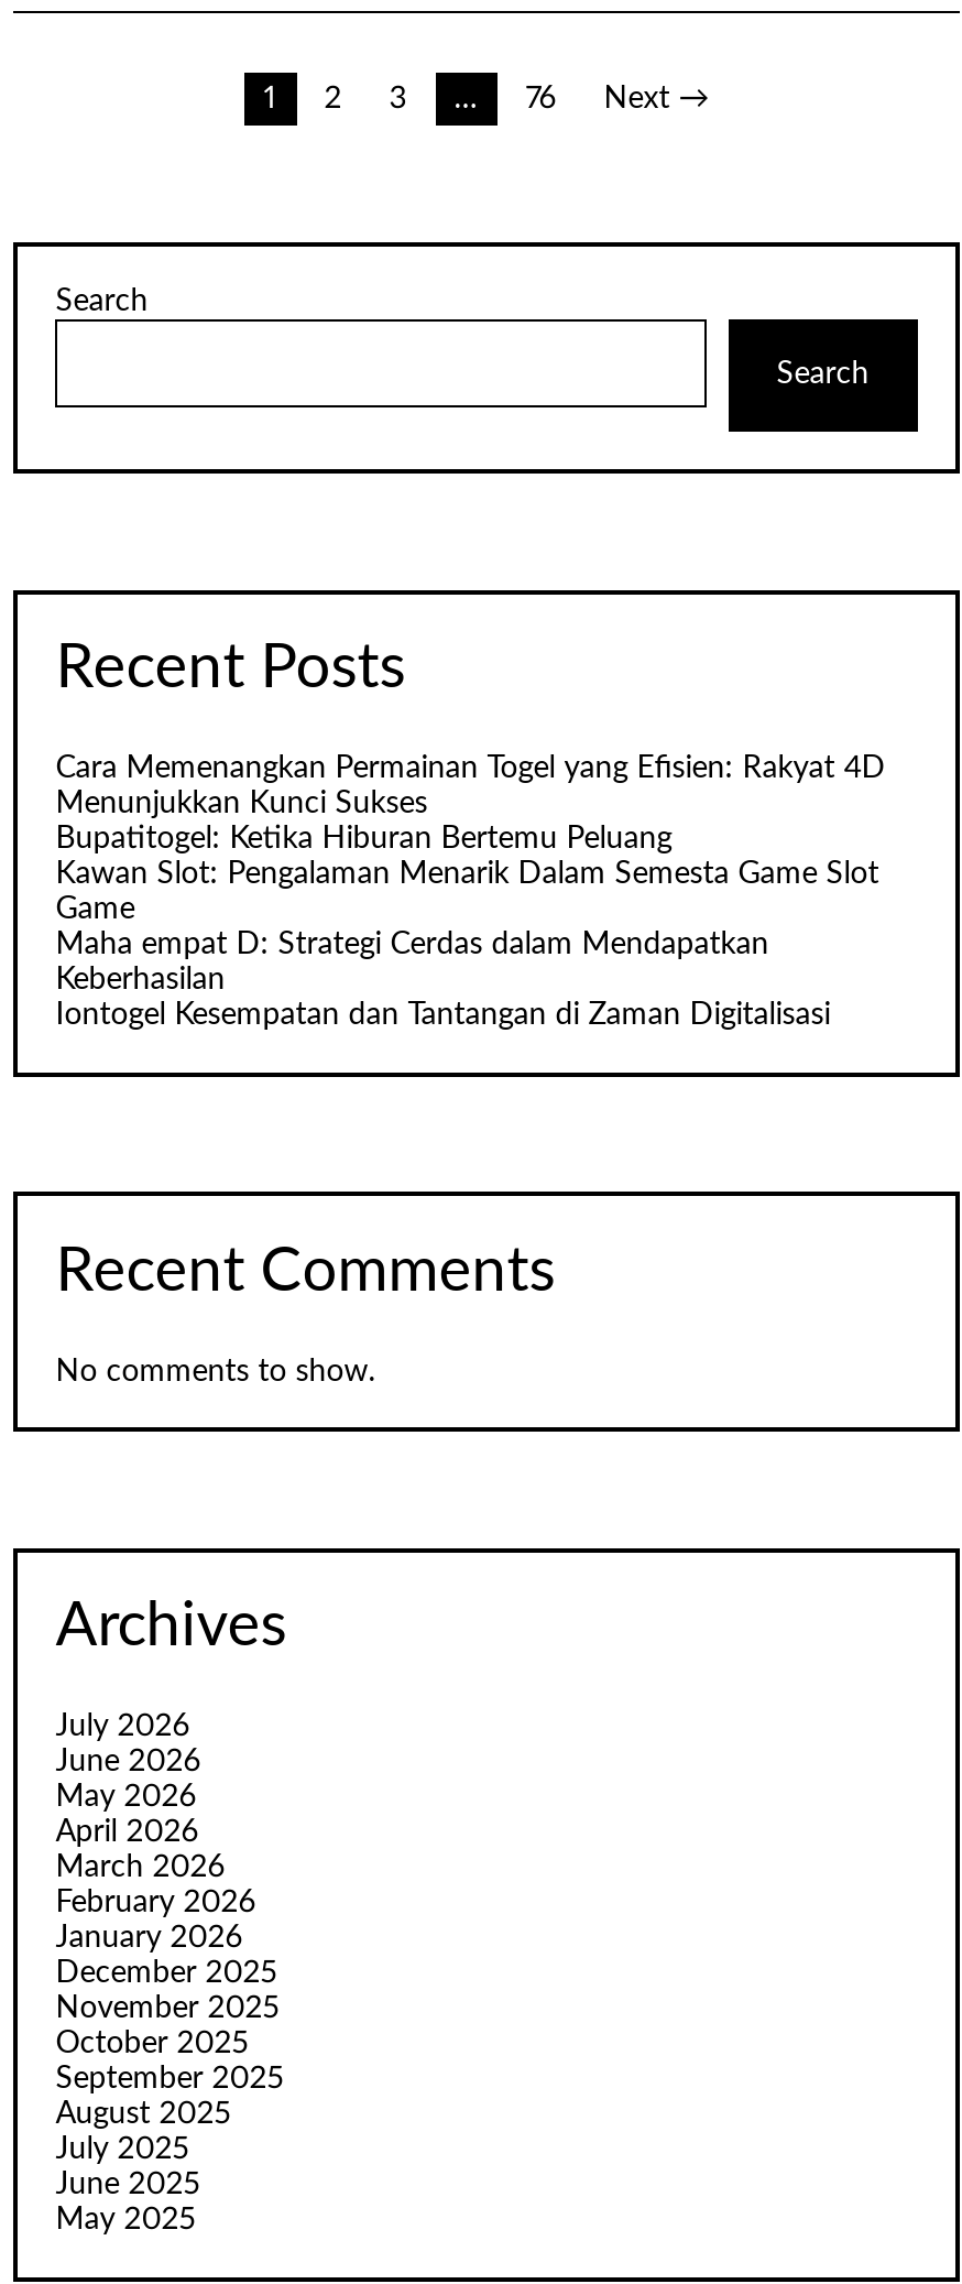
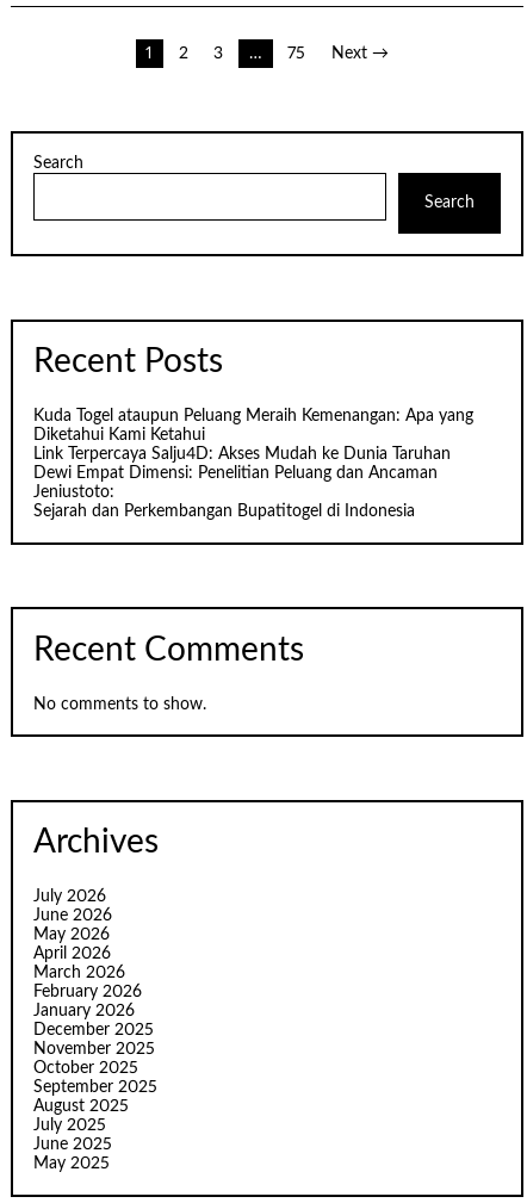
[526,84,557,115] 76 -> [288,45,305,62] 75
[55,754,885,1031] Cara Memenangkan Permainan Togel yang Efisien: Rakyat 4D | Menunjukkan Kunci Sukses | Bupatitogel: Ketika Hiburan Bertemu Peluang | Kawan Slot: Pengalaman Menarik Dalam Semesta Game Slot | Game | Maha empat D: Strategi Cerdas dalam Mendapatkan | Keberhasilan | Iontogel Kesempatan dan Tantangan di Zaman Digitalisasi -> [34,408,474,520] Kuda Togel ataupun Peluang Meraih Kemenangan: Apa yang | Diketahui Kami Ketahui | Link Terpercaya Salju4D: Akses Mudah ke Dunia Taruhan | Dewi Empat Dimensi: Penelitian Peluang dan Ancaman | Jeniustoto: | Sejarah dan Perkembangan Bupatitogel di Indonesia

